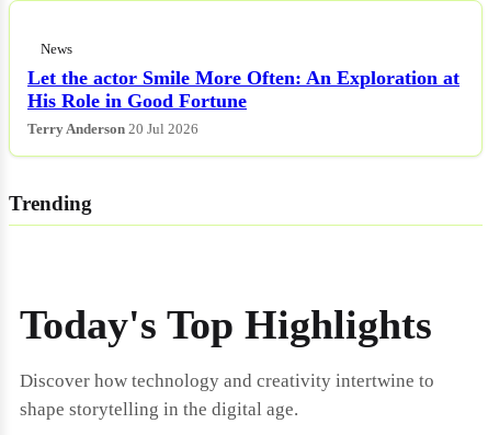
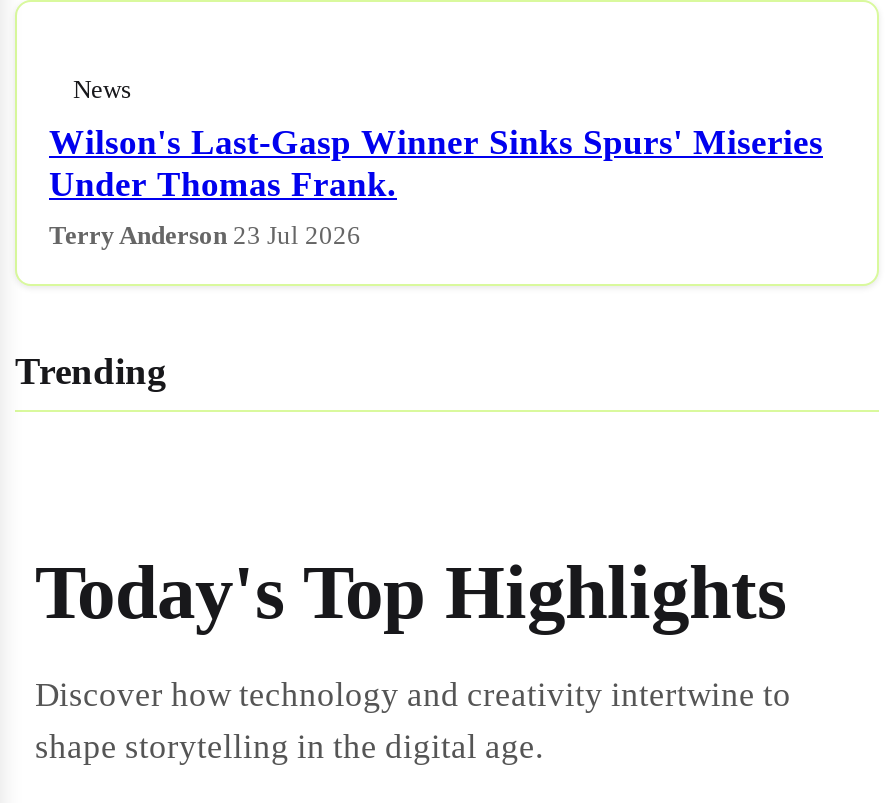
[27,67,459,137] Let the actor Smile More Often: An Exploration at | His Role in Good Fortune | Terry Anderson 20 Jul 2026 -> [49,122,823,250] Wilson's Last-Gasp Winner Sinks Spurs' Miseries | Under Thomas Frank. | Terry Anderson 23 Jul 2026

